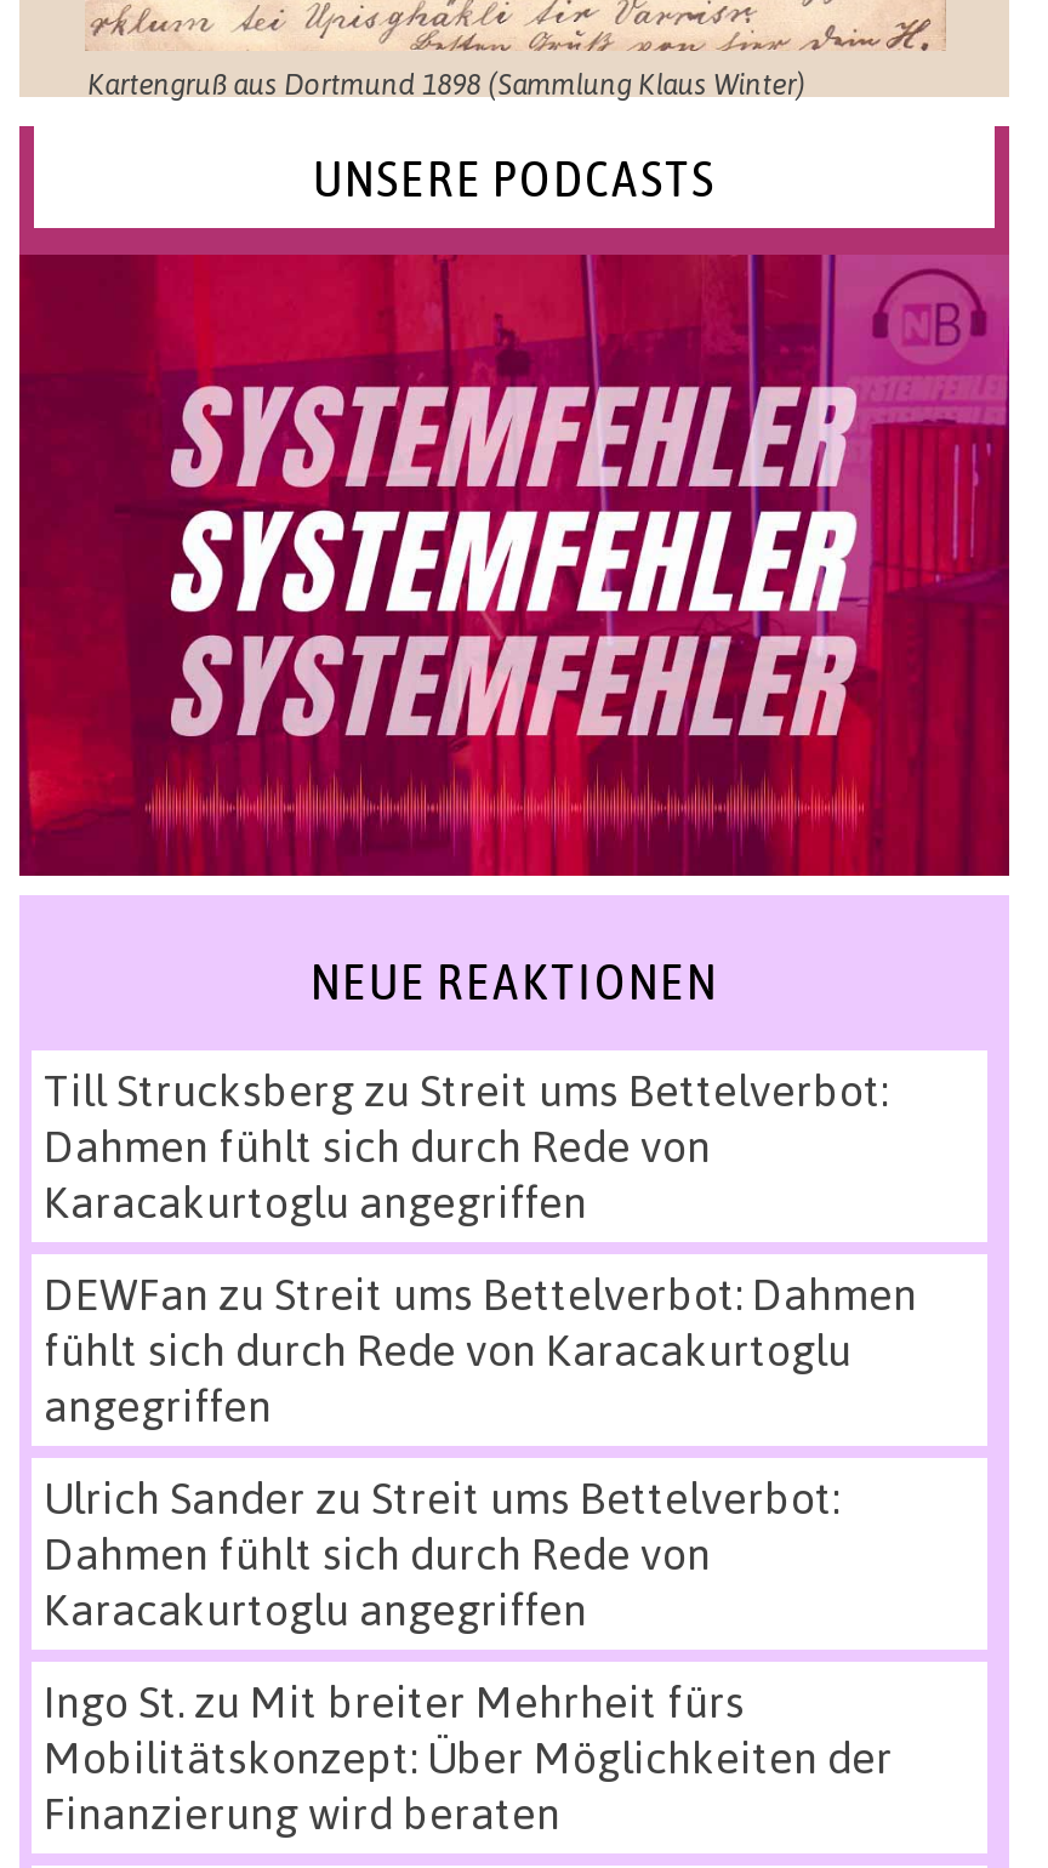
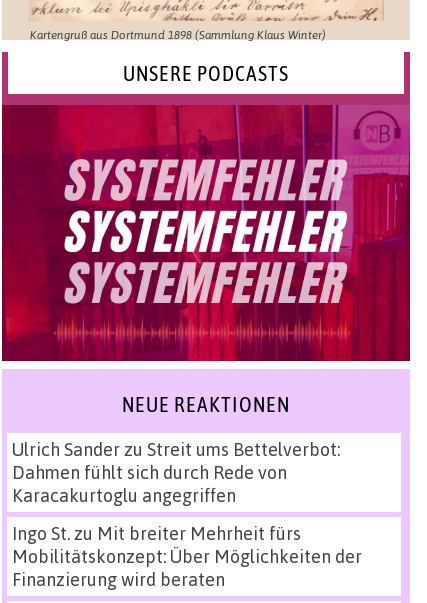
[44,1062,917,1431] Till Strucksberg zu Streit ums Bettelverbot: | Dahmen fühlt sich durch Rede von | Karacakurtoglu angegriffen | DEWFan zu Streit ums Bettelverbot: Dahmen | fühlt sich durch Rede von Karacakurtoglu | angegriffen -> none

